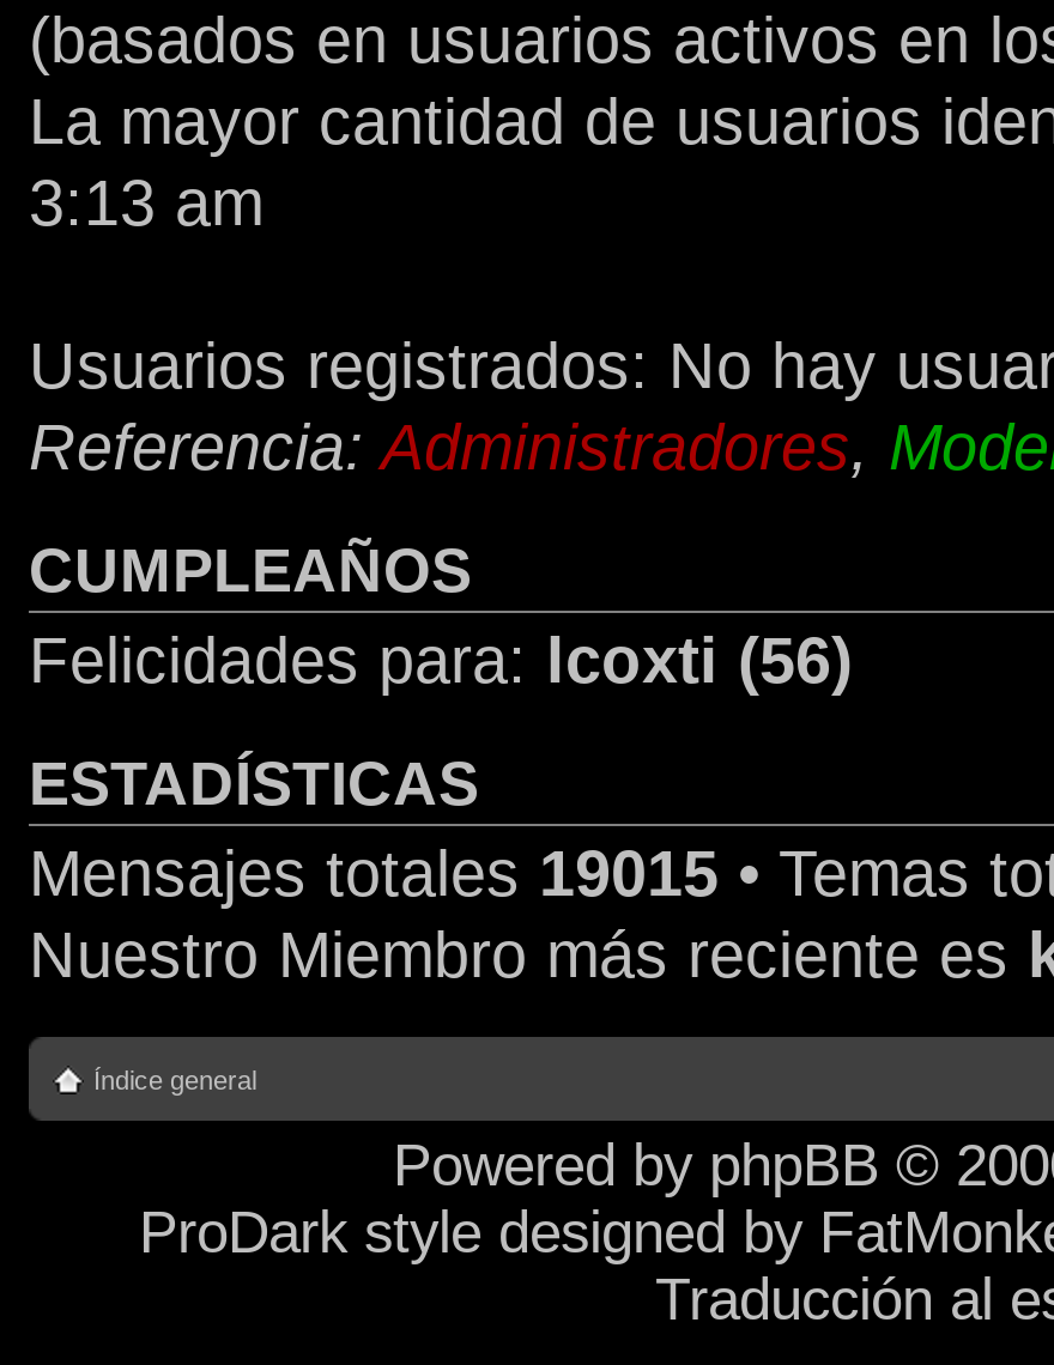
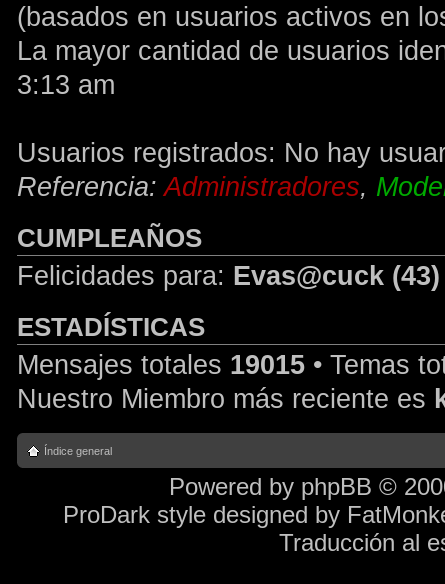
[29,625,853,697] Felicidades para: lcoxti (56) -> [17,261,440,291] Felicidades para: Evas@cuck (43)

